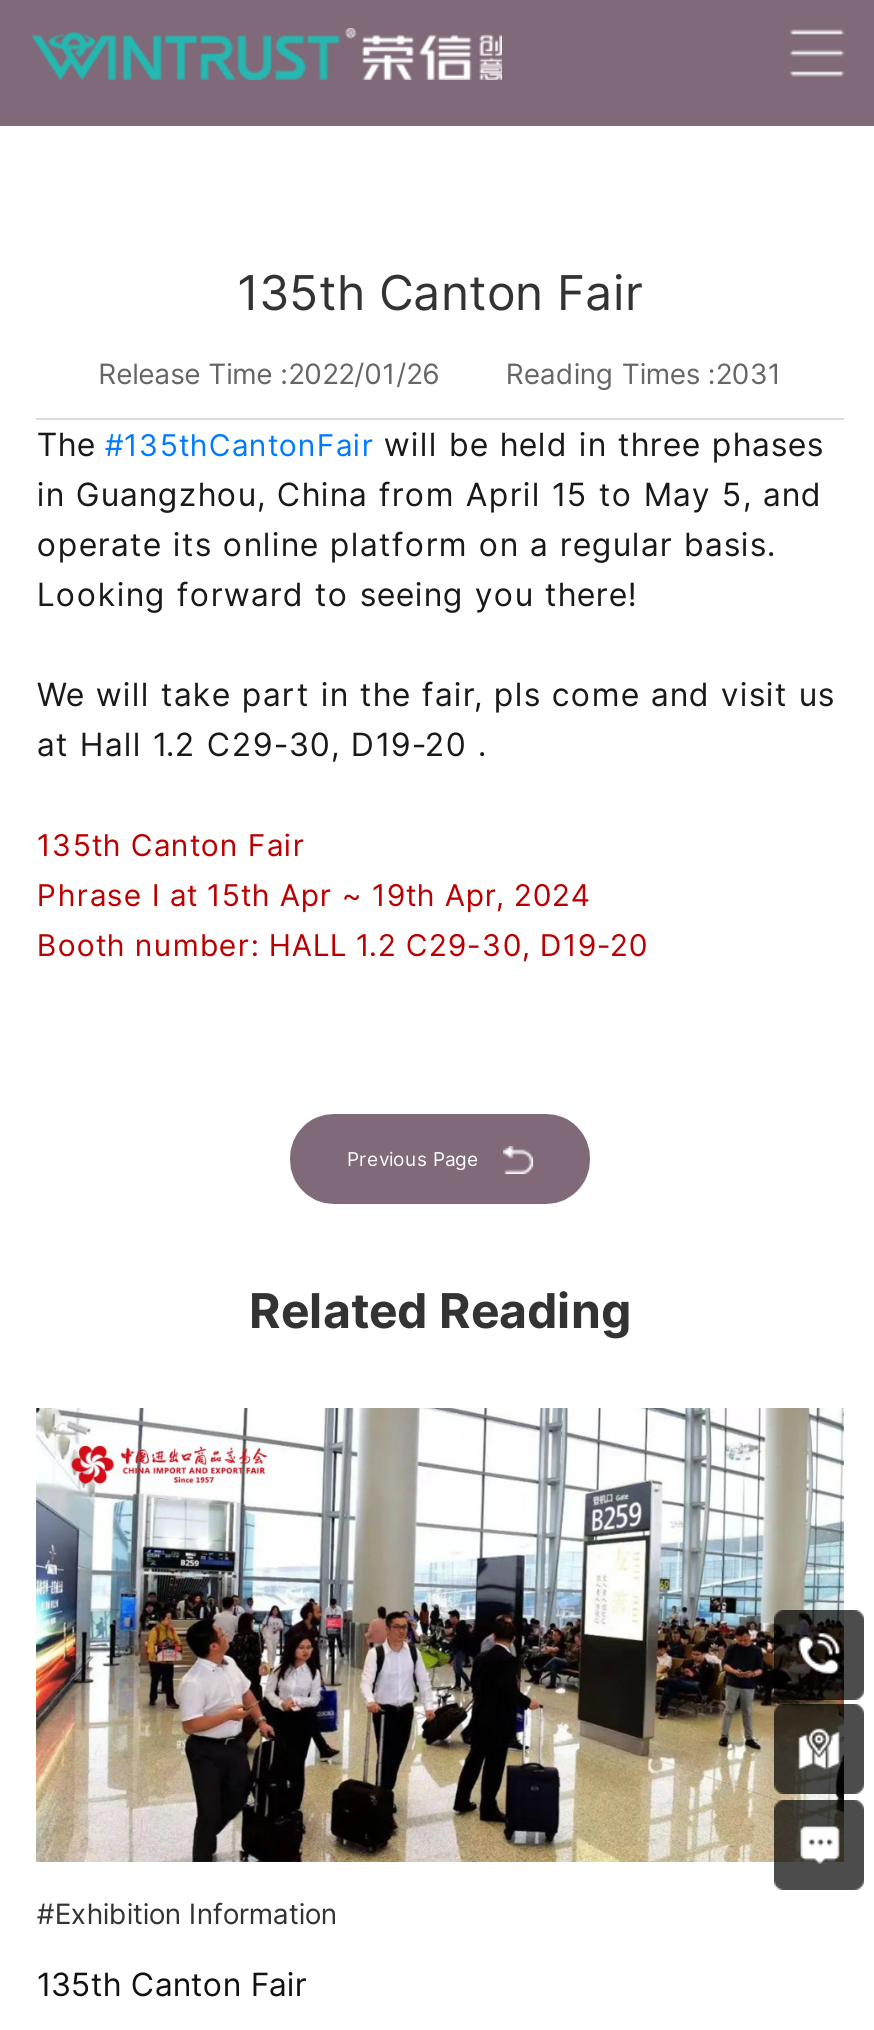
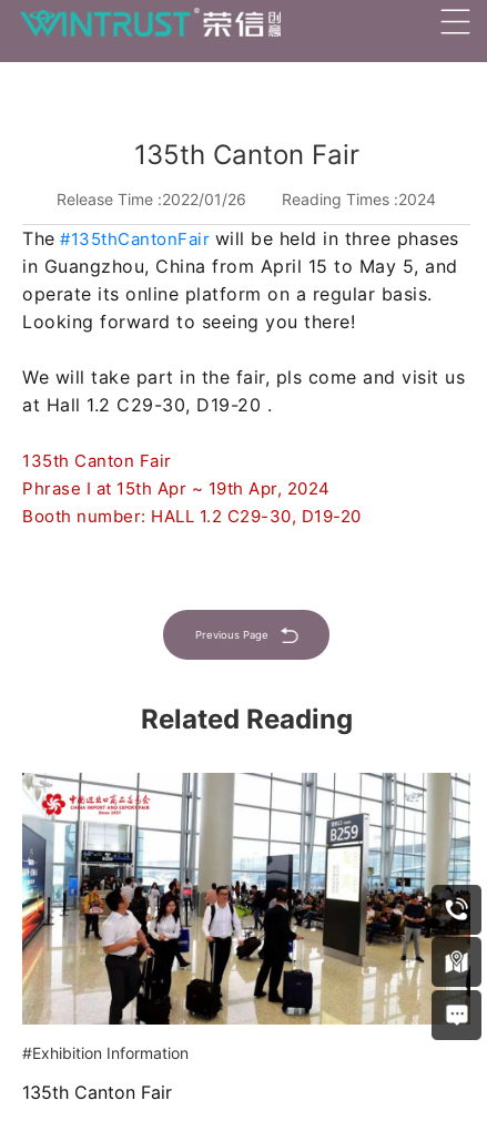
[506,355,782,389] Reading Times : 2031 -> [282,189,436,208] Reading Times : 2024

